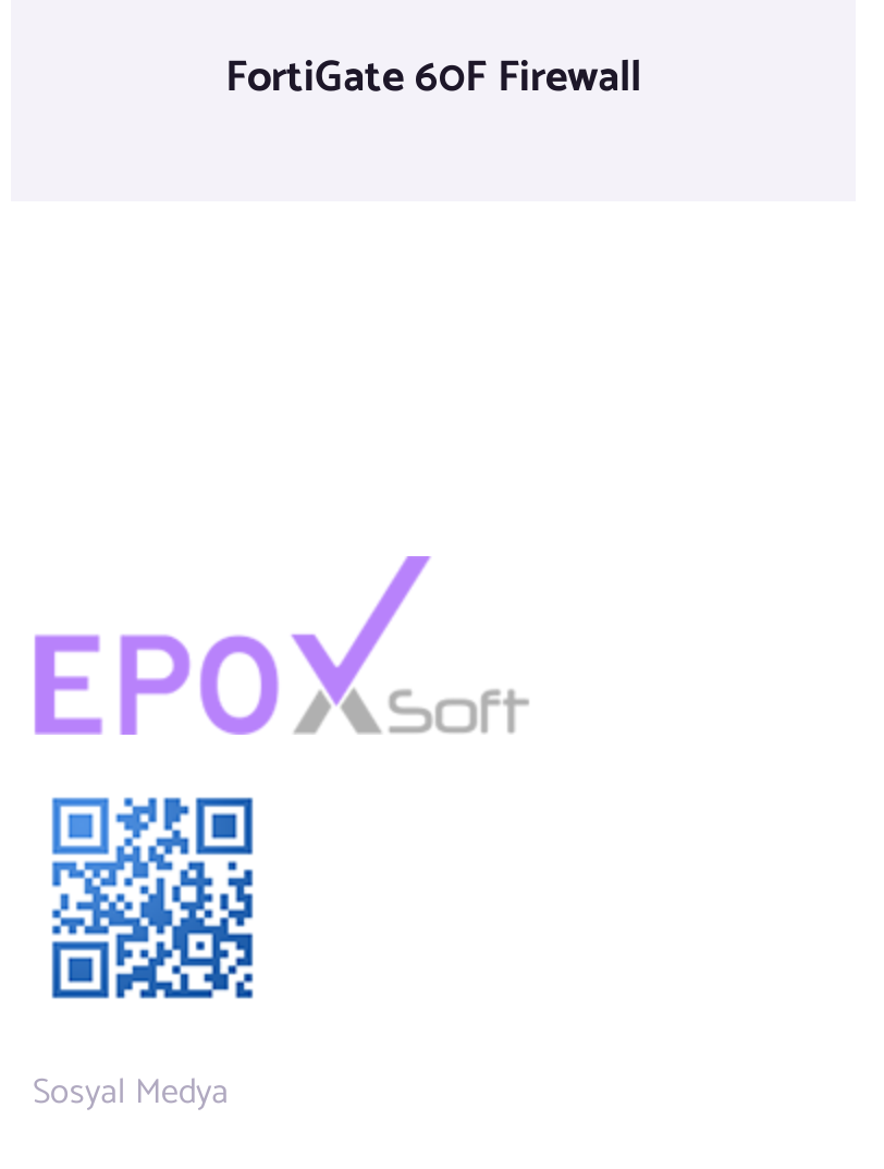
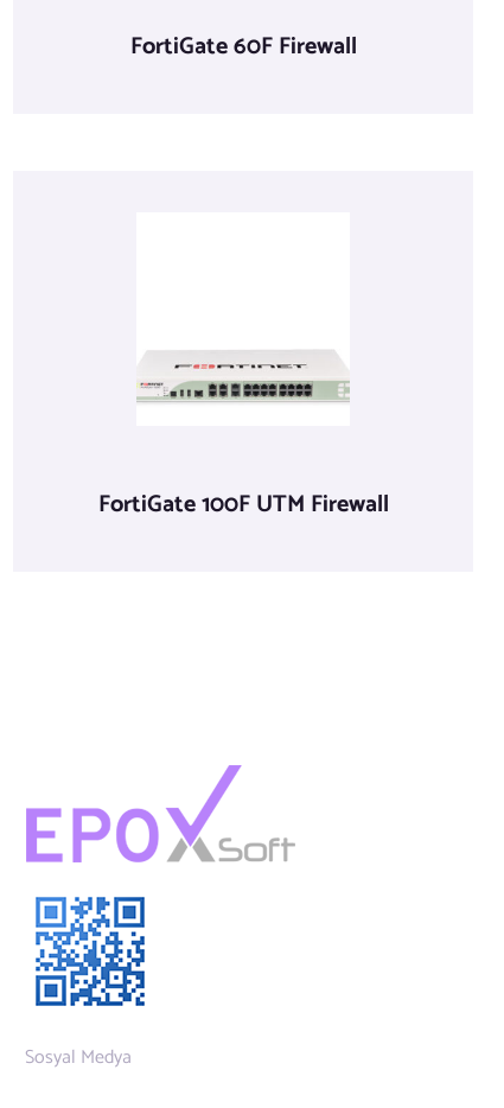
none -> [98,485,388,525] FortiGate 100F UTM Firewall
none -> [136,351,351,403] [image]

